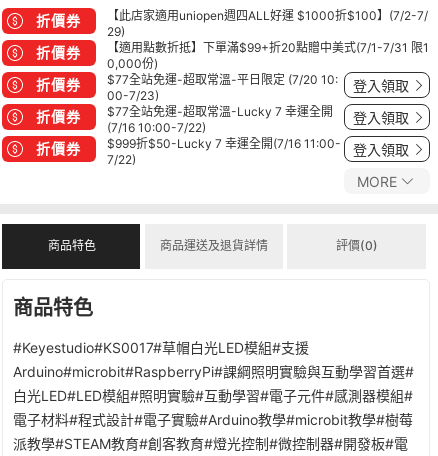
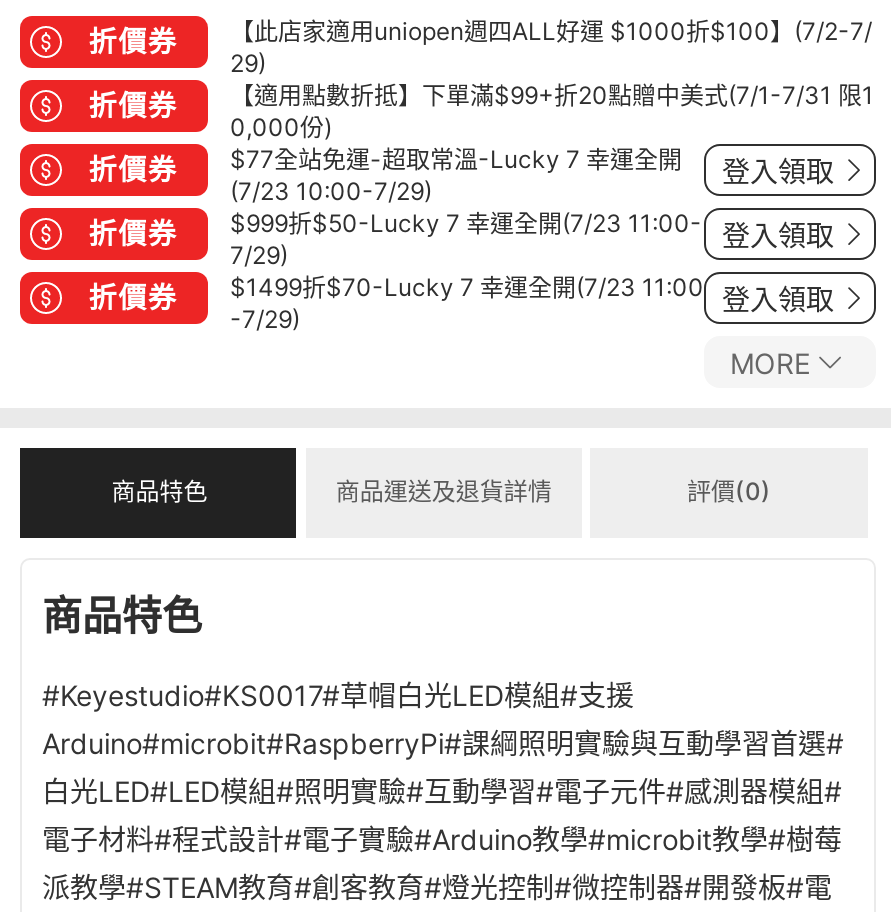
[107,72,338,103] $77全站免運-超取常溫-平日限定 (7/20 10: | 00-7/23) -> [230,175,432,205] (7/23 10:00-7/29)
moved [107,104,333,119] -> [230,143,682,173]: $77全站免運-超取常溫-Lucky 7 幸運全開
[107,120,206,135] (7/16 10:00-7/22) -> [230,207,702,269] $999折$50-Lucky 7 幸運全開(7/23 11:00- | 7/29)
[107,136,341,151] $999折$50-Lucky 7 幸運全開(7/16 11:00- -> [230,271,704,301] $1499折$70-Lucky 7 幸運全開(7/23 11:00
[107,152,136,167] 7/22) -> [230,303,300,333] -7/29)

